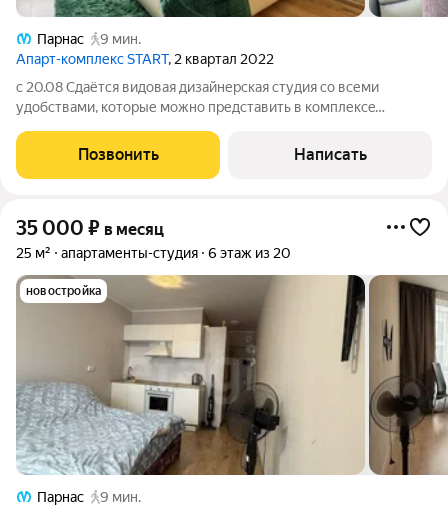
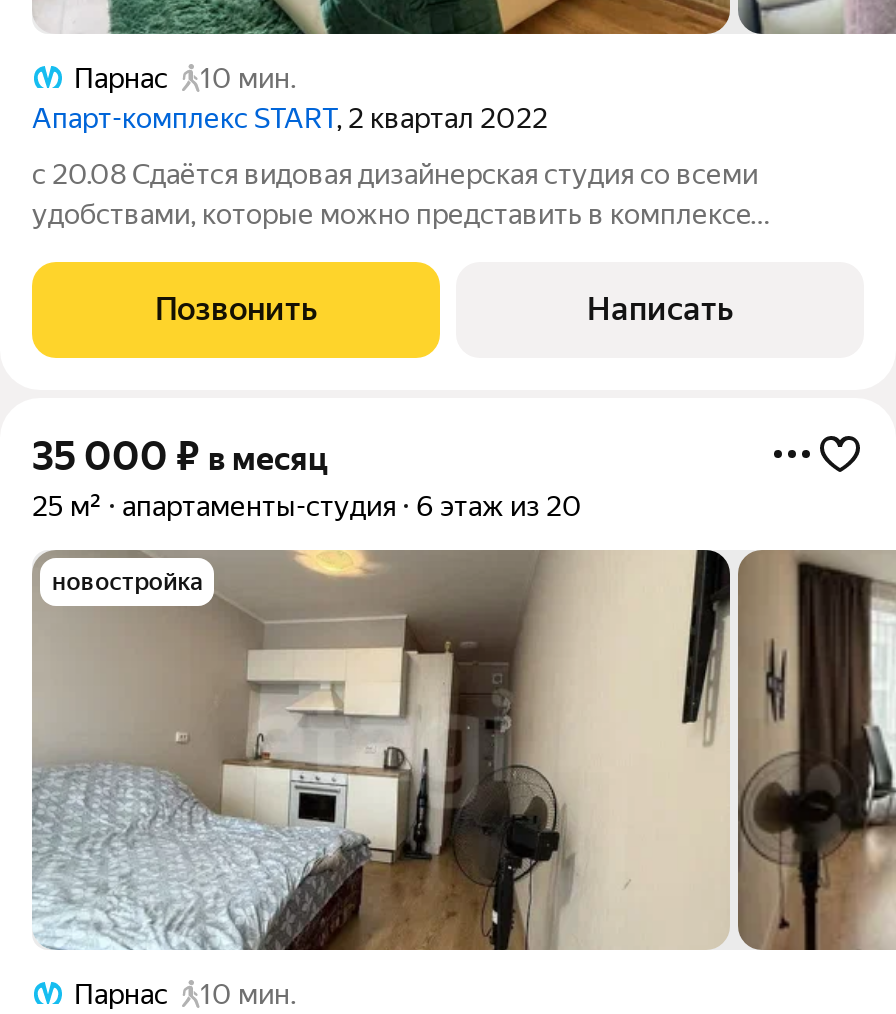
[37,31,141,47] Парнас 9 мин. -> [74,62,296,94] Парнас 10 мин.
[37,489,141,505] Парнас 9 мин. -> [74,978,296,1010] Парнас 10 мин.

